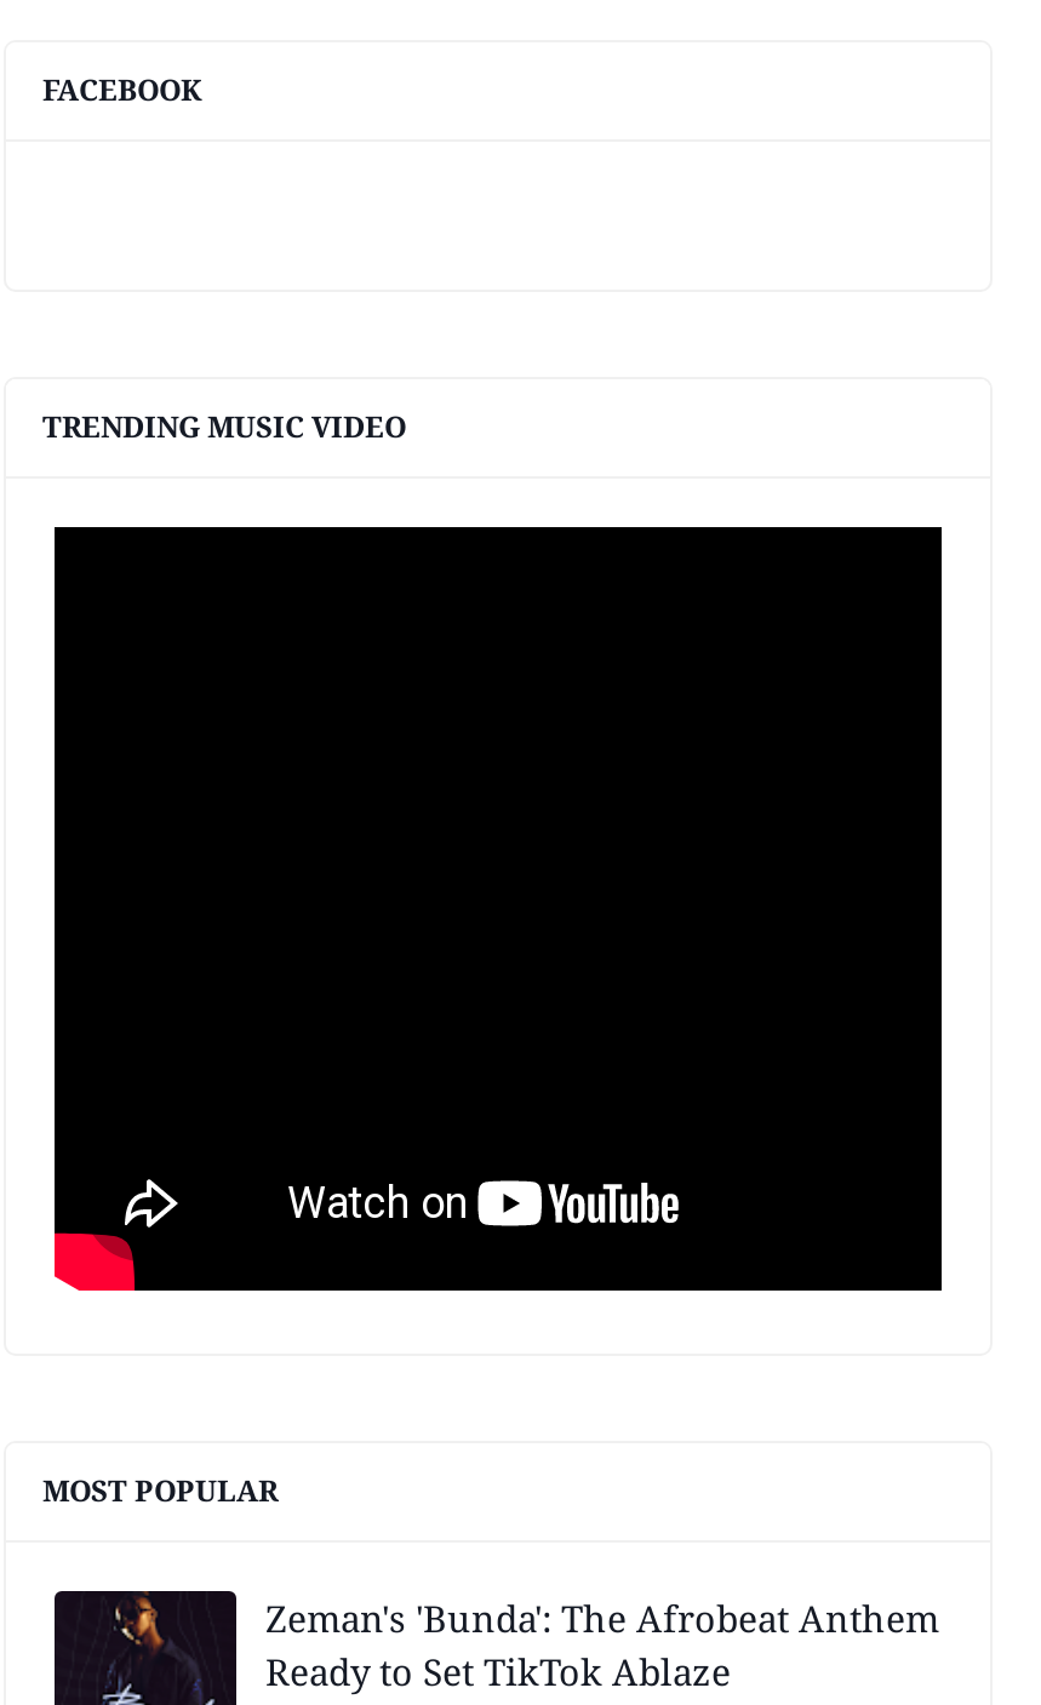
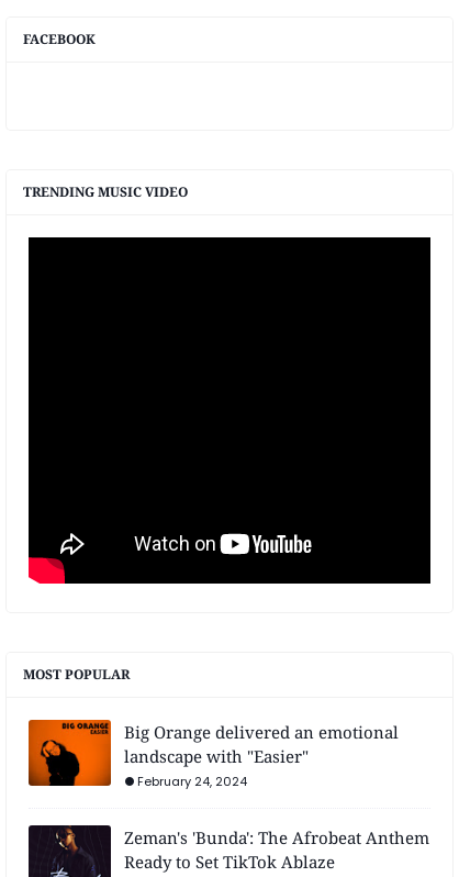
none -> [27,719,399,791] [image] | Big Orange delivered an emotional | landscape with "Easier" | February 24, 2024

